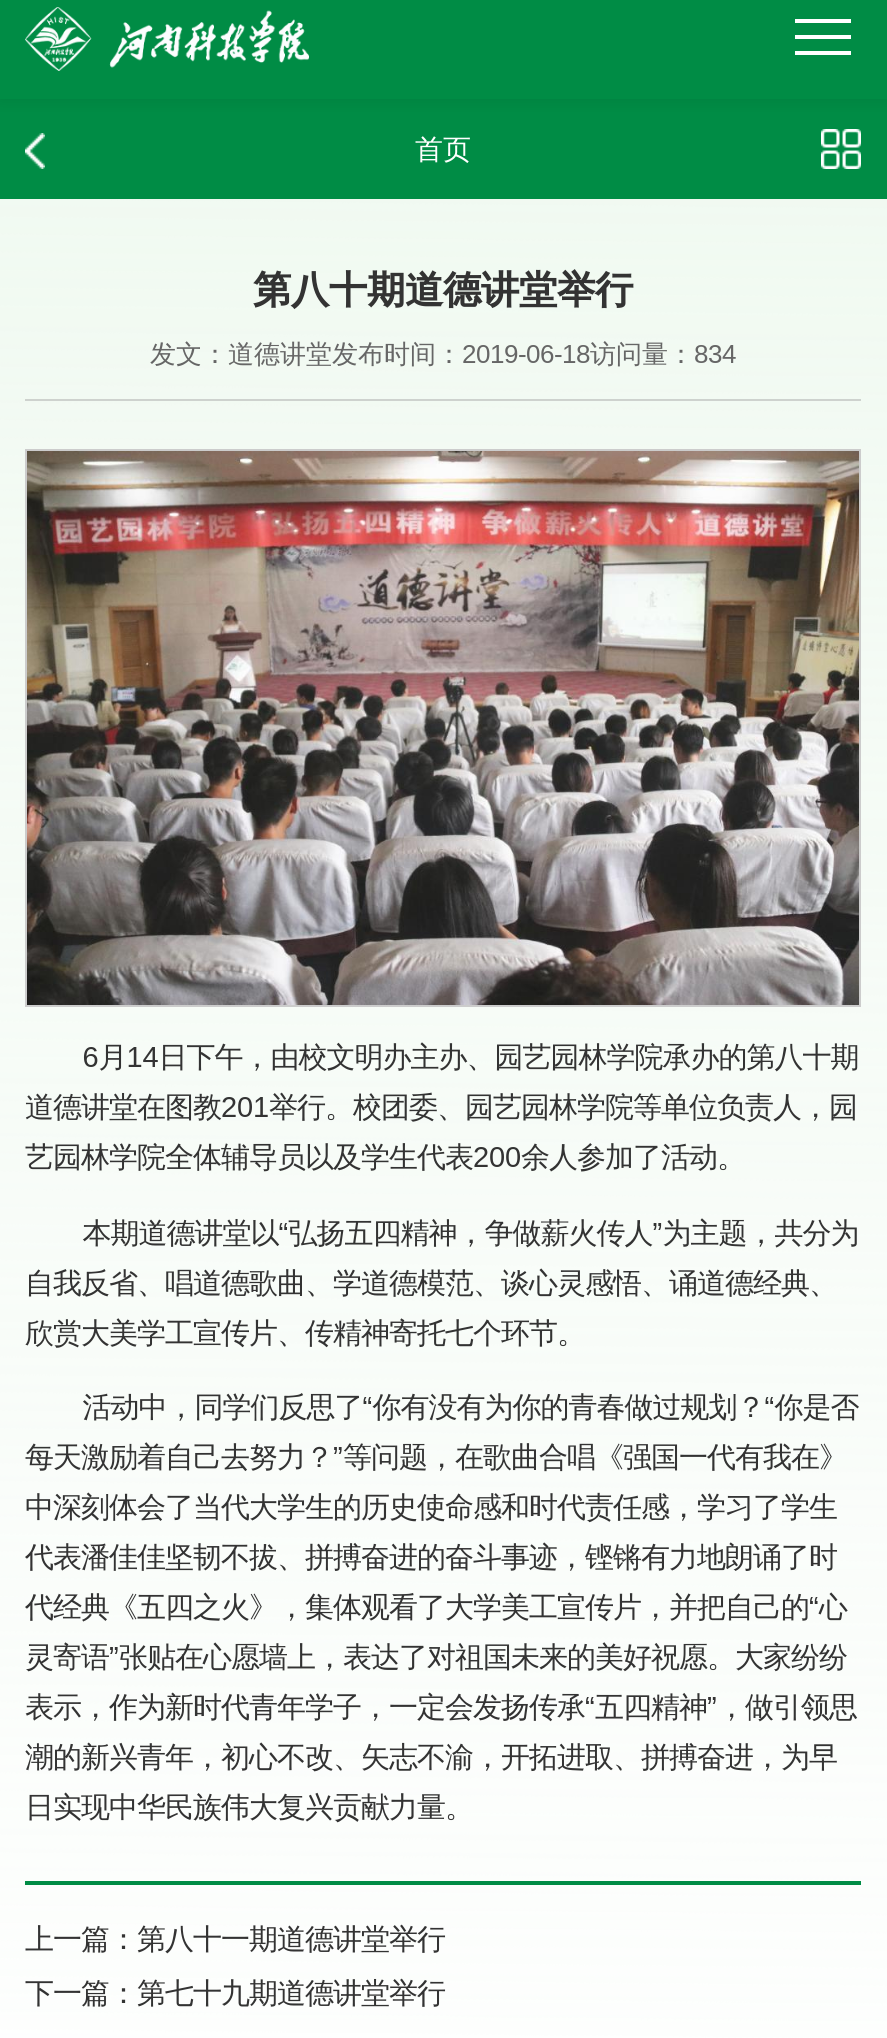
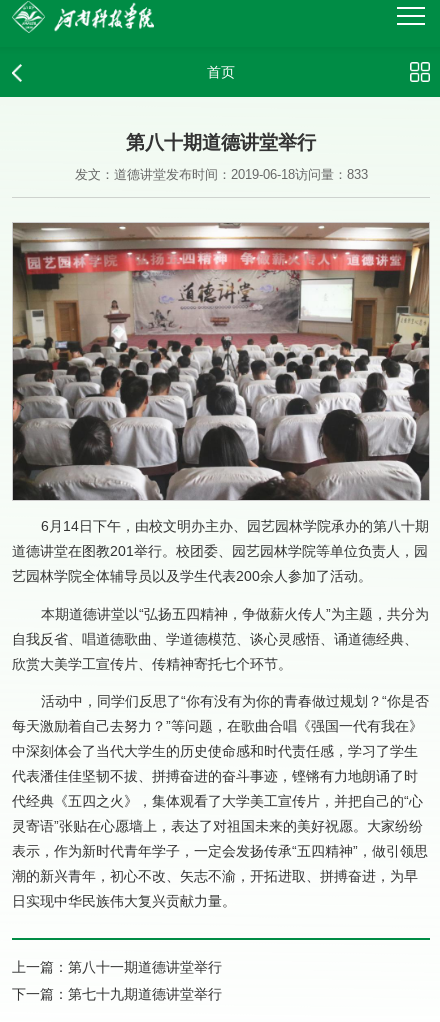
[150,339,736,369] 发文：道德讲堂发布时间：2019-06-18访问量：834 -> [74,167,367,182] 发文：道德讲堂发布时间：2019-06-18访问量：833

